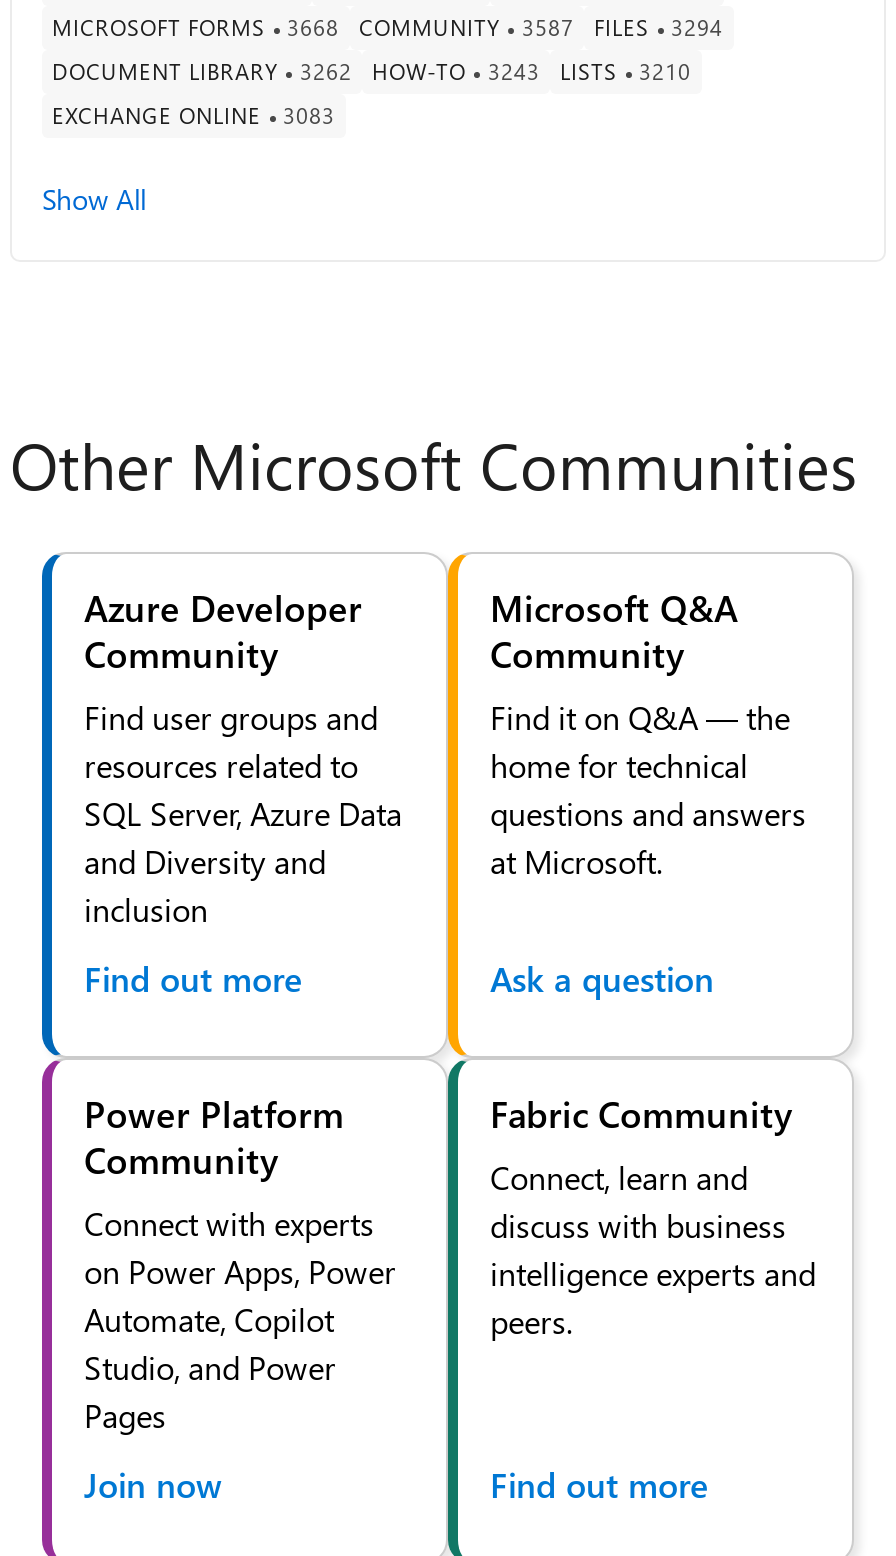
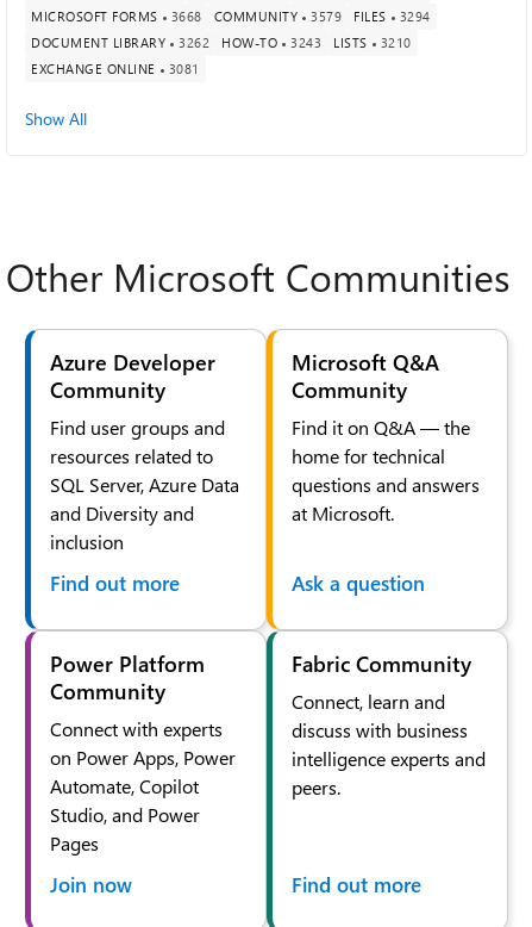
[52,12,723,42] MICROSOFT FORMS 3668 COMMUNITY 3587 FILES 3294 -> [31,7,430,25] MICROSOFT FORMS 3668 COMMUNITY 3579 FILES 3294
[52,100,335,130] EXCHANGE ONLINE 3083 -> [31,59,199,77] EXCHANGE ONLINE 3081

